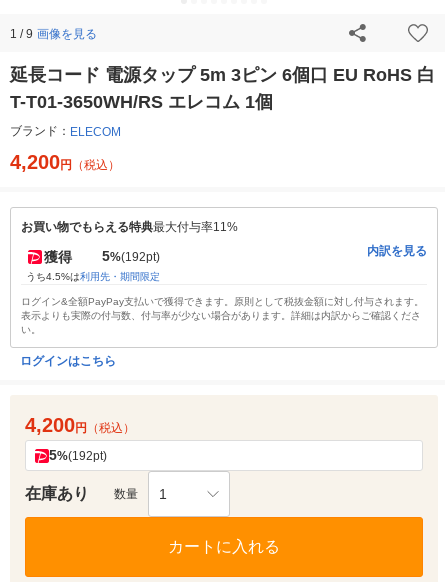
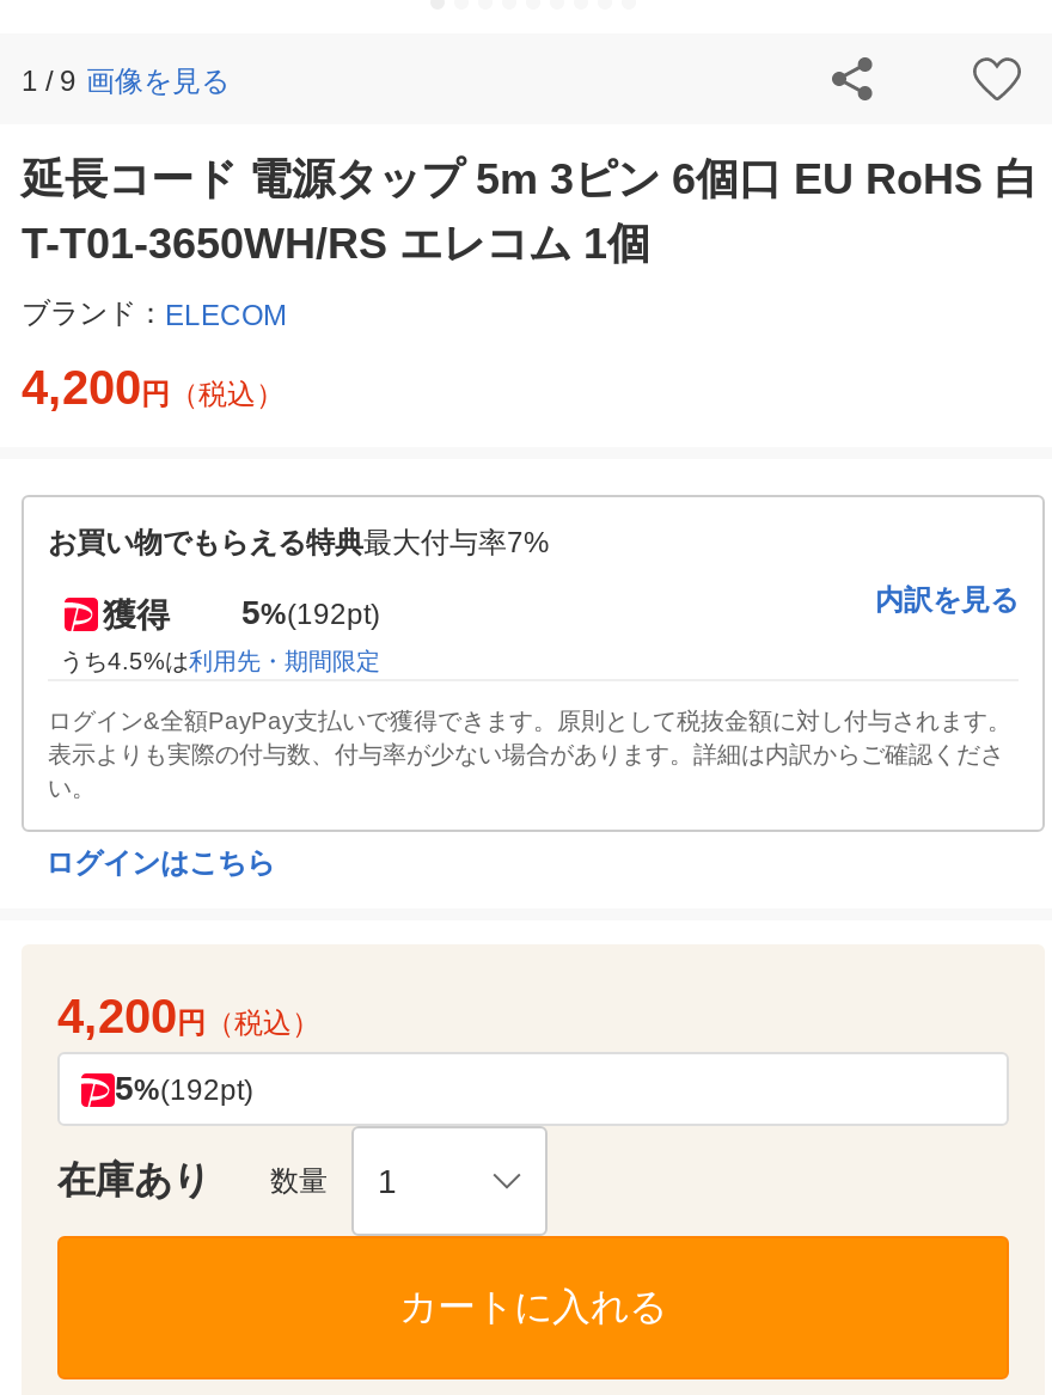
[21,220,238,234] お買い物でもらえる特典最大付与率11% -> [48,527,550,560] お買い物でもらえる特典最大付与率7%

